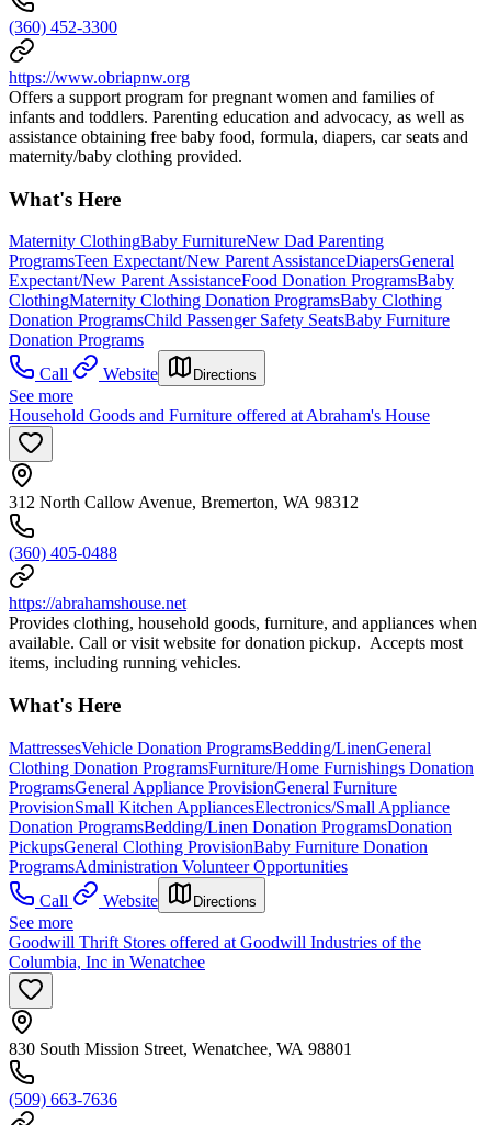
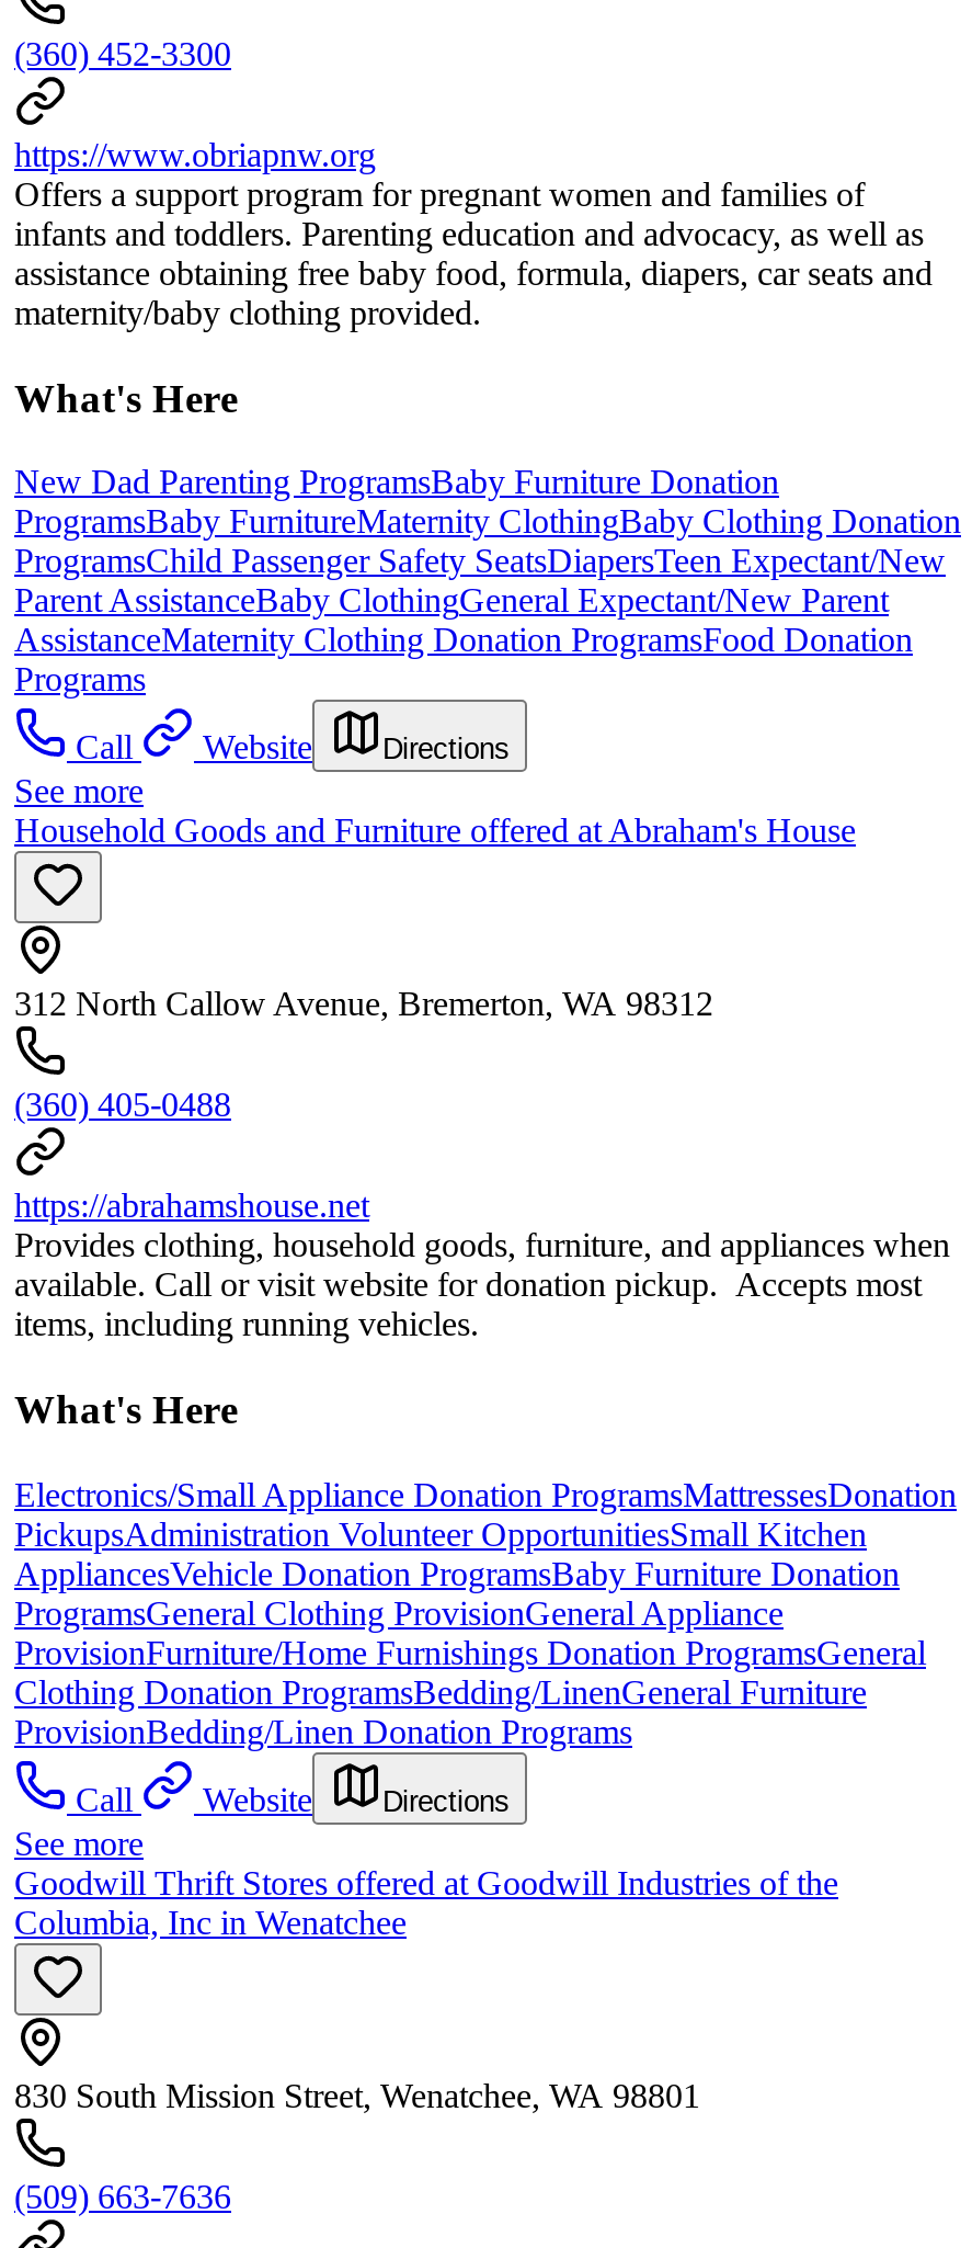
[9,232,454,349] Maternity ClothingBaby FurnitureNew Dad Parenting | ProgramsTeen Expectant/New Parent AssistanceDiapersGeneral | Expectant/New Parent AssistanceFood Donation ProgramsBaby | ClothingMaternity Clothing Donation ProgramsBaby Clothing | Donation ProgramsChild Passenger Safety SeatsBaby Furniture | Donation Programs -> [14,463,961,698] New Dad Parenting ProgramsBaby Furniture Donation | ProgramsBaby FurnitureMaternity ClothingBaby Clothing Donation | ProgramsChild Passenger Safety SeatsDiapersTeen Expectant/New | Parent AssistanceBaby ClothingGeneral Expectant/New Parent | AssistanceMaternity Clothing Donation ProgramsFood Donation | Programs
[9,738,474,876] MattressesVehicle Donation ProgramsBedding/LinenGeneral | Clothing Donation ProgramsFurniture/Home Furnishings Donation | ProgramsGeneral Appliance ProvisionGeneral Furniture | ProvisionSmall Kitchen AppliancesElectronics/Small Appliance | Donation ProgramsBedding/Linen Donation ProgramsDonation | PickupsGeneral Clothing ProvisionBaby Furniture Donation | ProgramsAdministration Volunteer Opportunities -> [14,1475,957,1749] Electronics/Small Appliance Donation ProgramsMattressesDonation | PickupsAdministration Volunteer OpportunitiesSmall Kitchen | AppliancesVehicle Donation ProgramsBaby Furniture Donation | ProgramsGeneral Clothing ProvisionGeneral Appliance | ProvisionFurniture/Home Furnishings Donation ProgramsGeneral | Clothing Donation ProgramsBedding/LinenGeneral Furniture | ProvisionBedding/Linen Donation Programs

